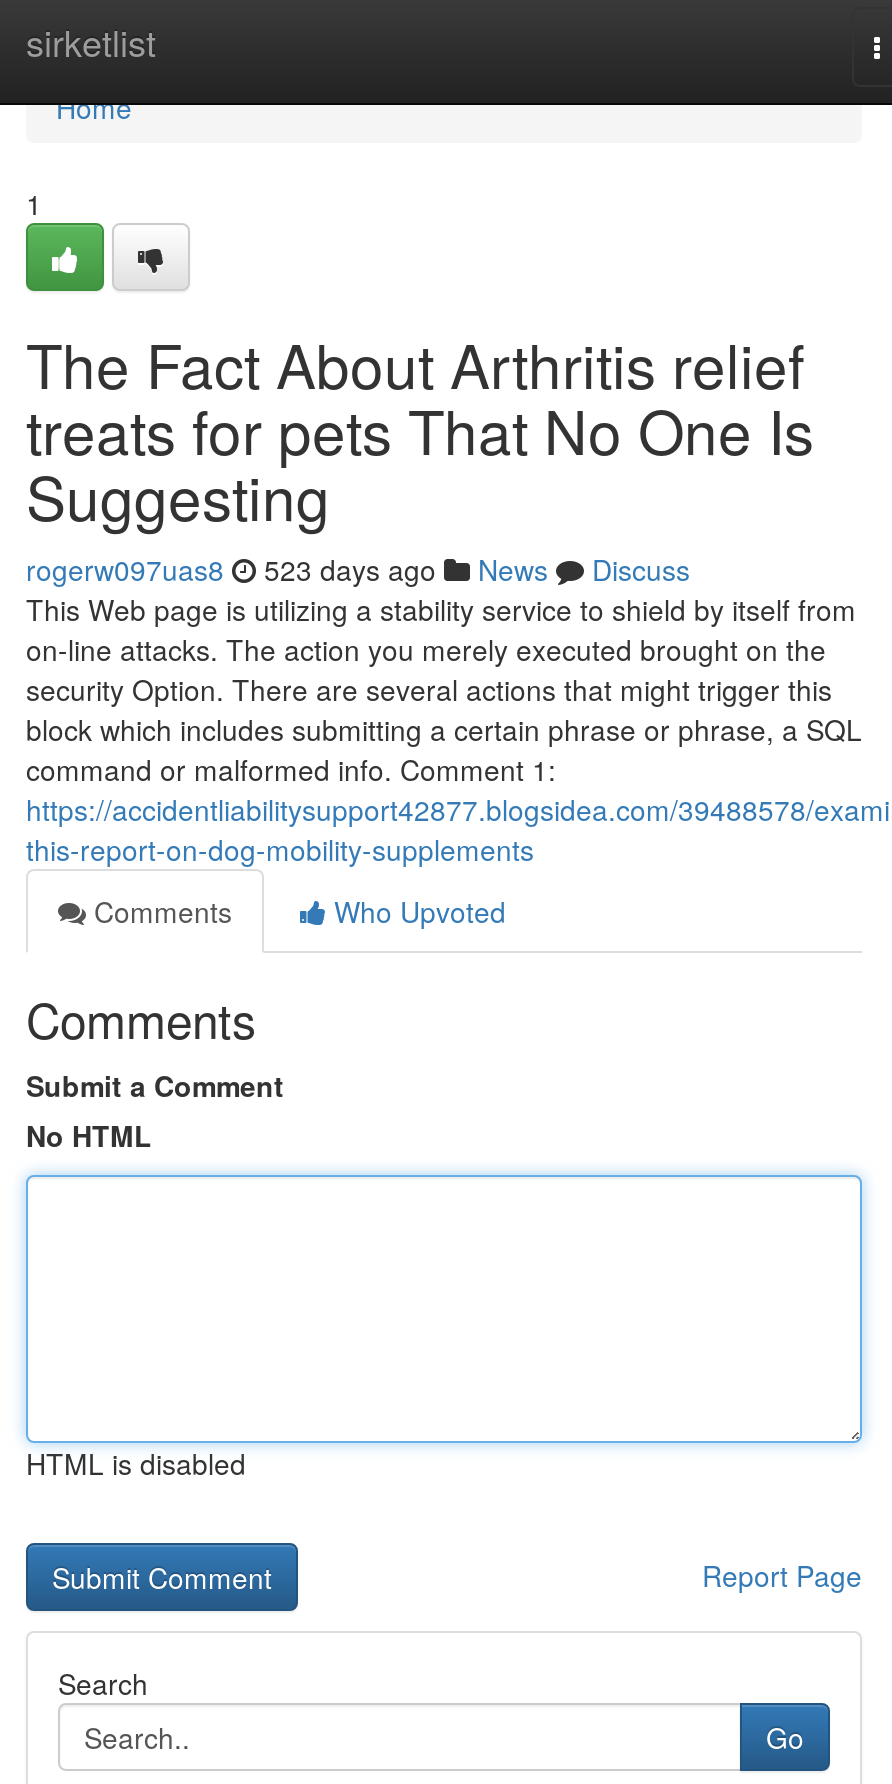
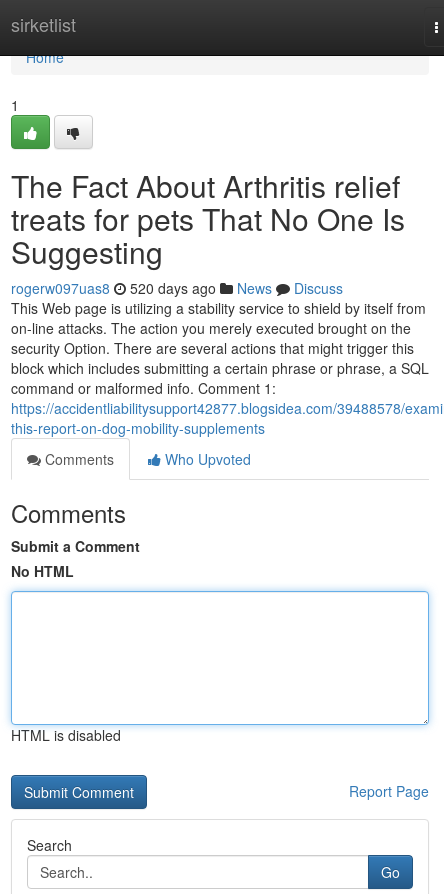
[26,549,690,589] rogerw097uas8 523 days ago News Discuss -> [11,278,343,298] rogerw097uas8 520 days ago News Discuss

